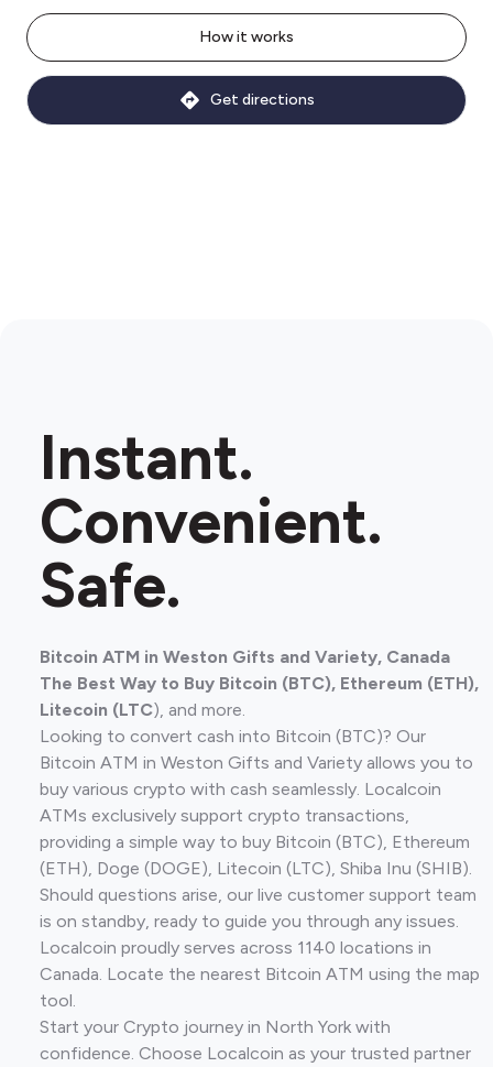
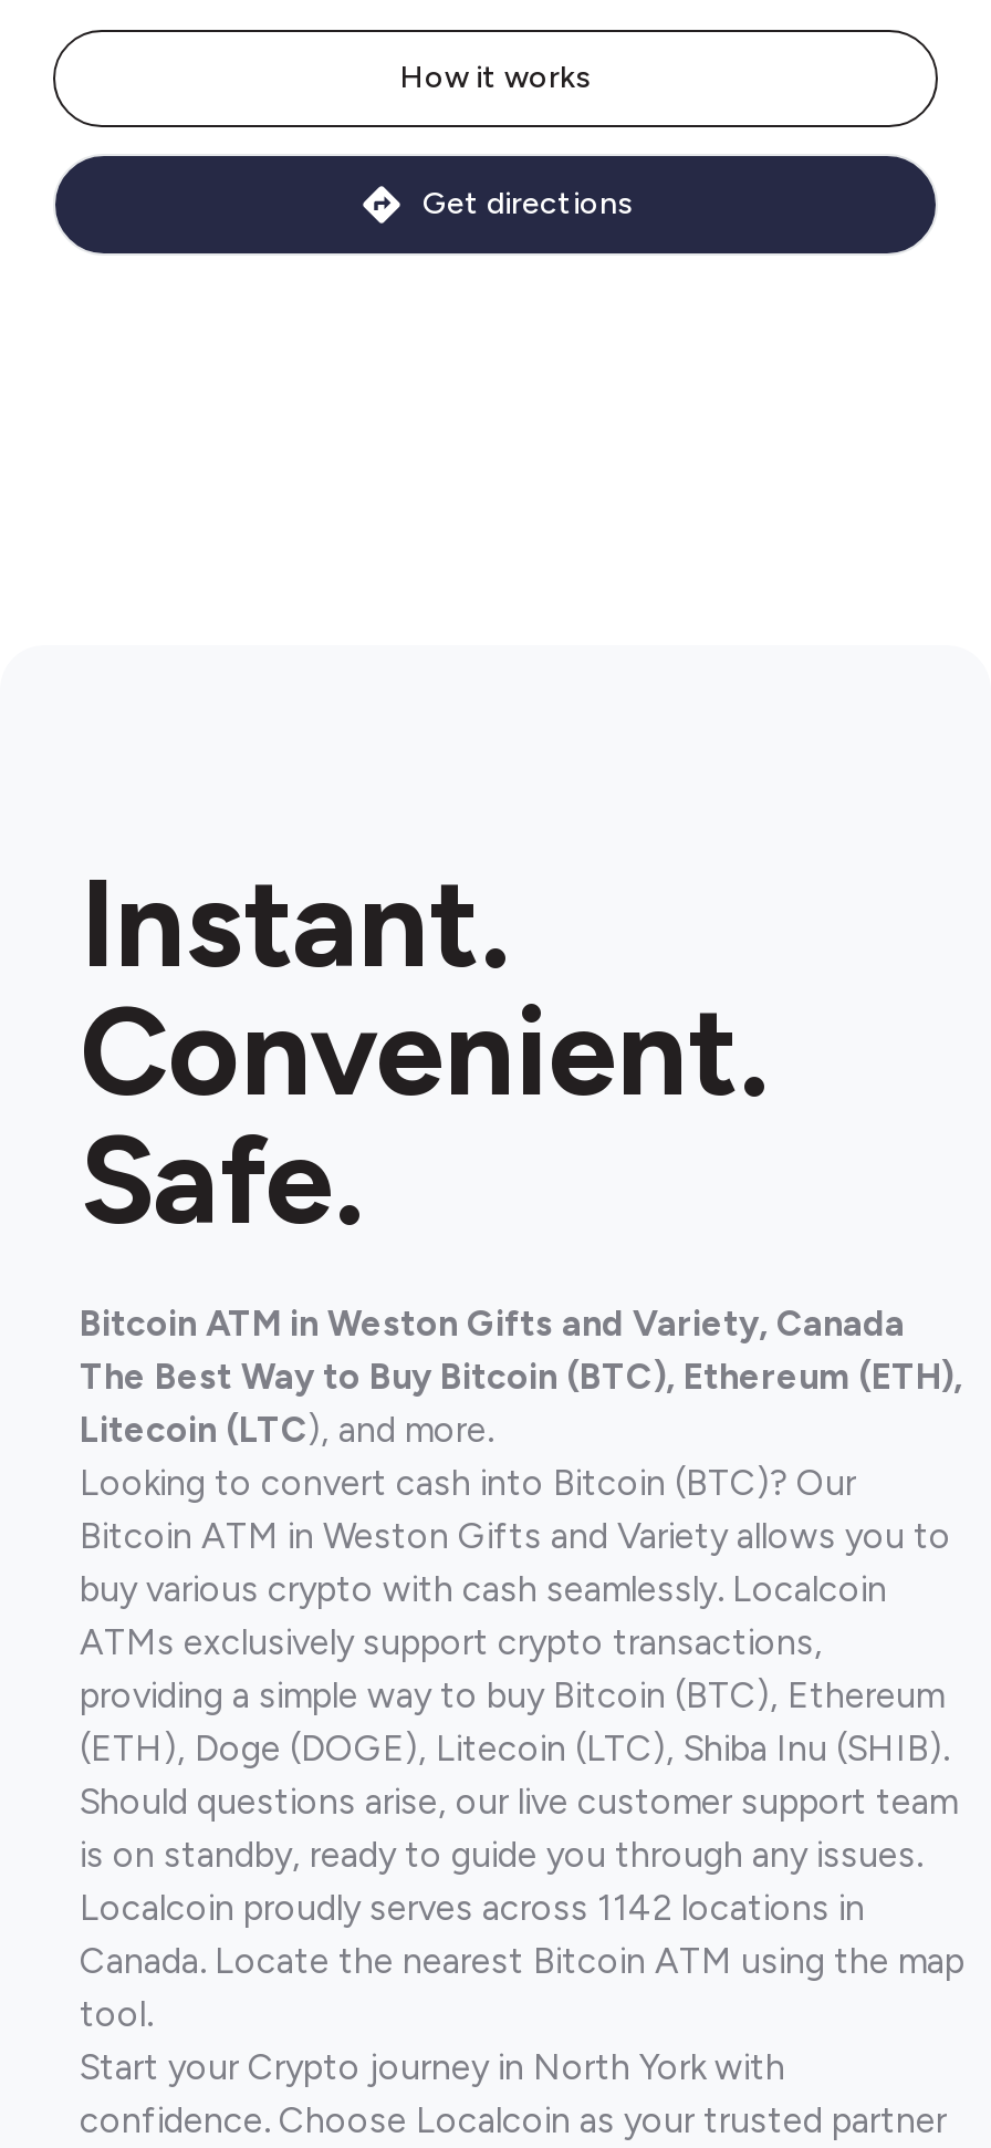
[40,937,431,958] Localcoin proudly serves across 1140 locations in -> [80,1886,865,1928] Localcoin proudly serves across 1142 locations in

